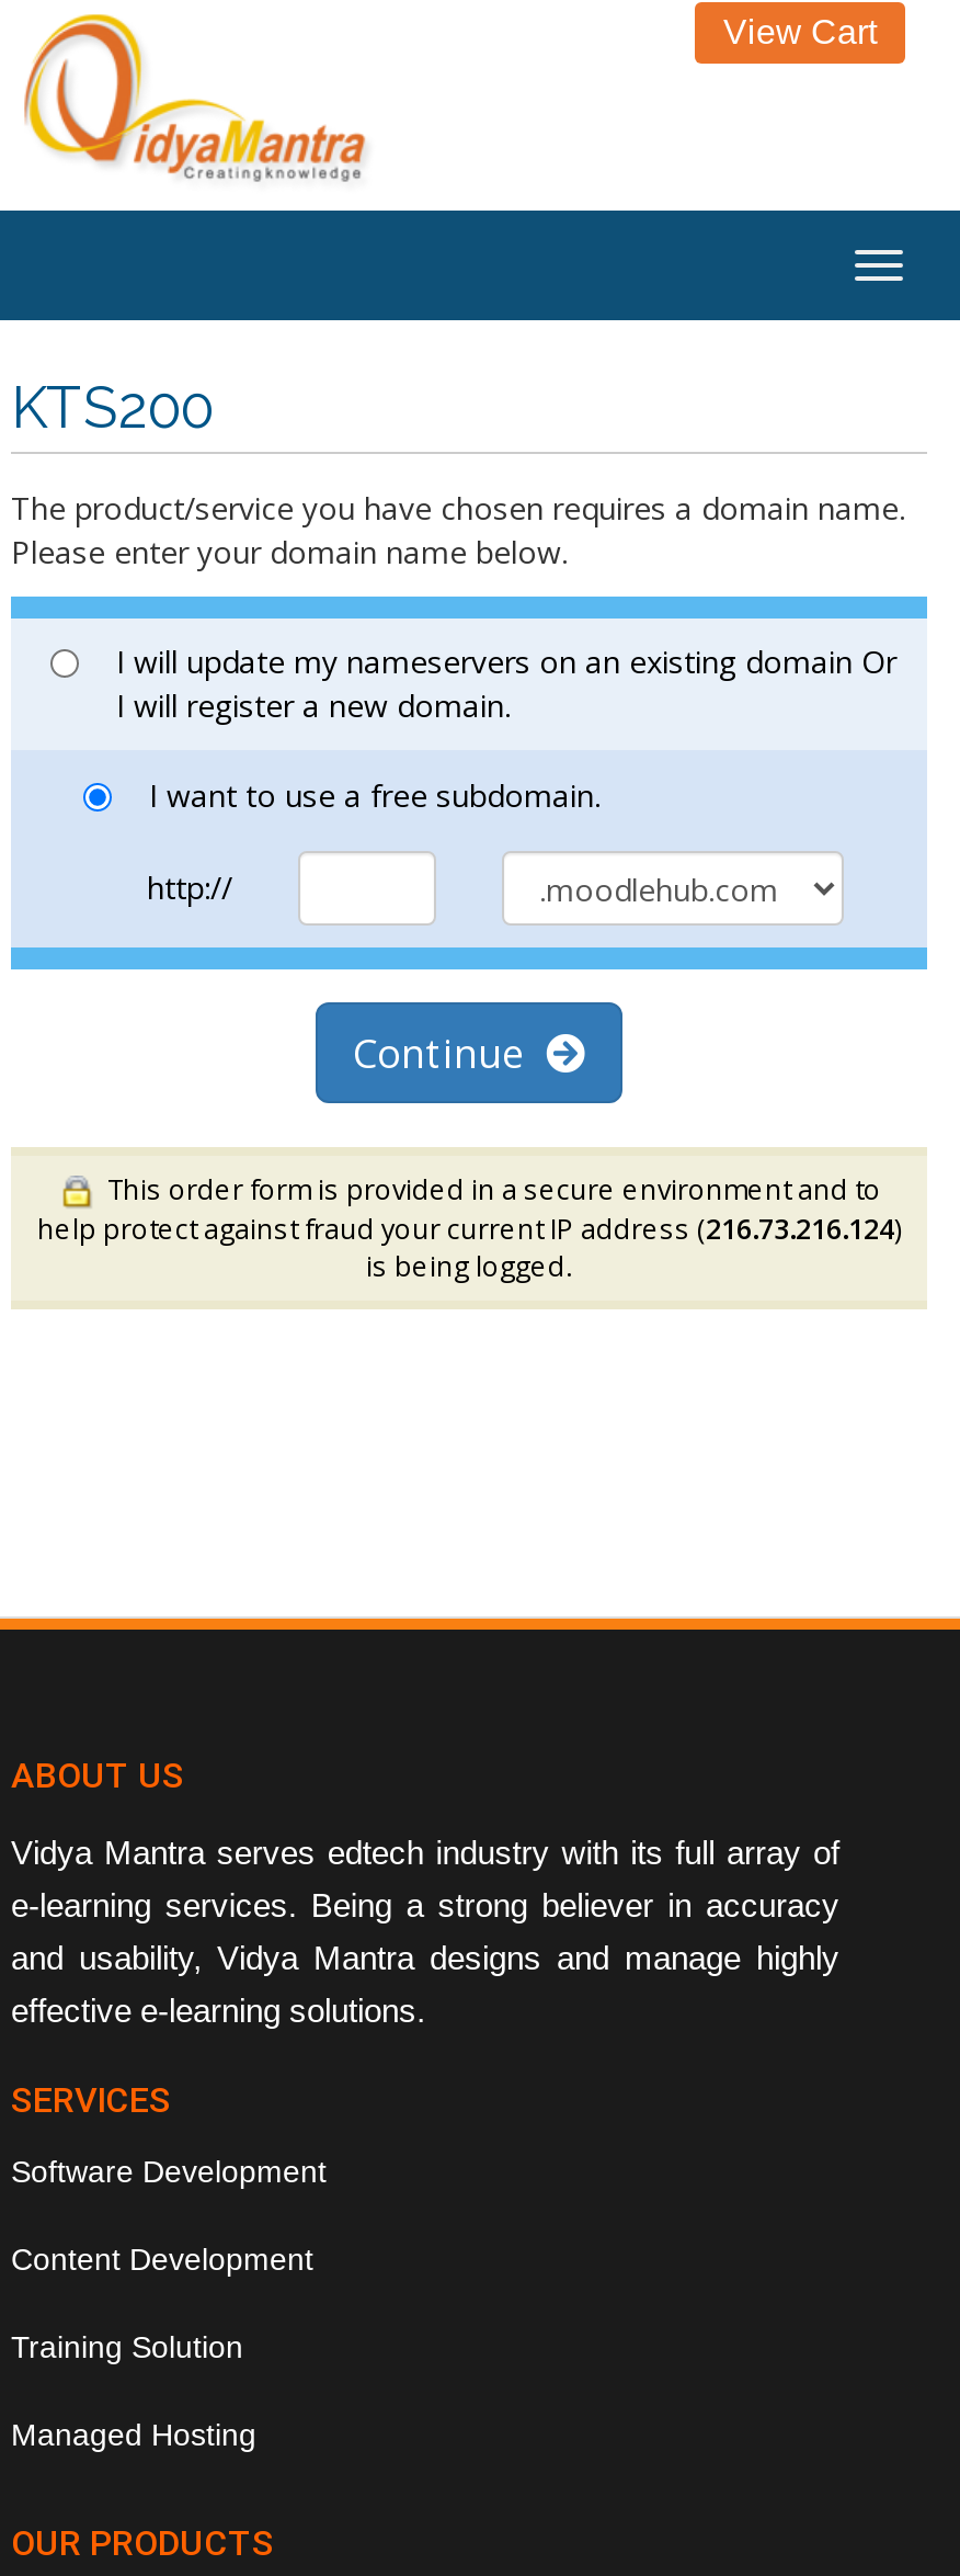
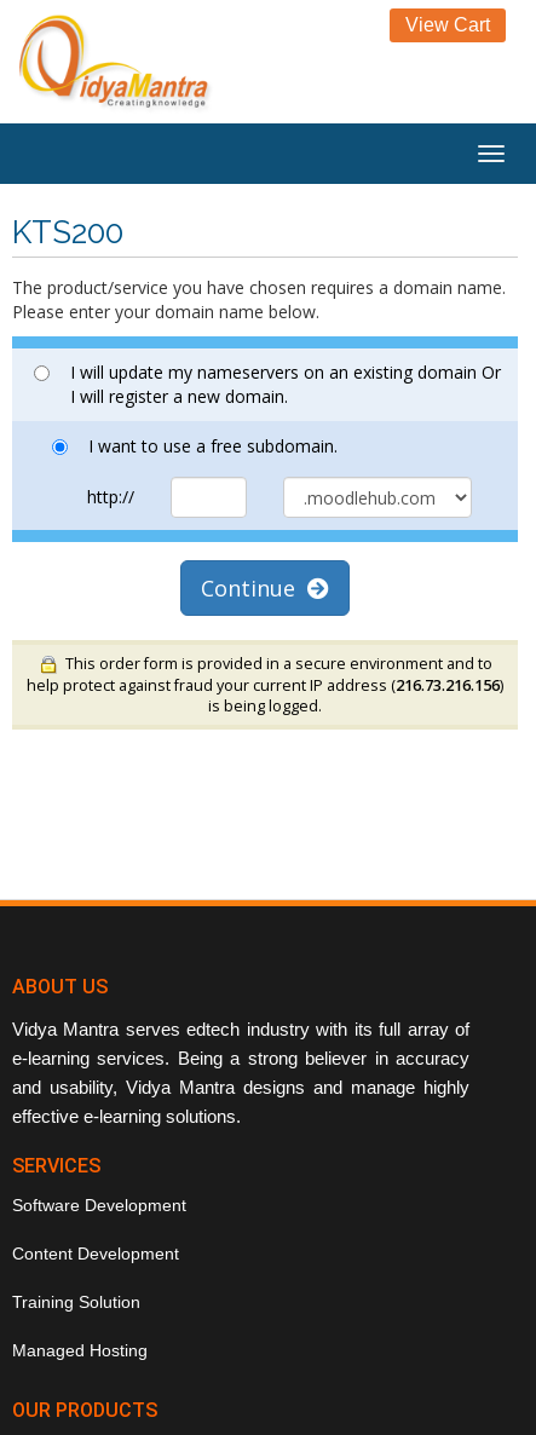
[37,1210,901,1248] help protect against fraud your current IP address (216.73.216.124) -> [27,675,503,696] help protect against fraud your current IP address (216.73.216.156)

